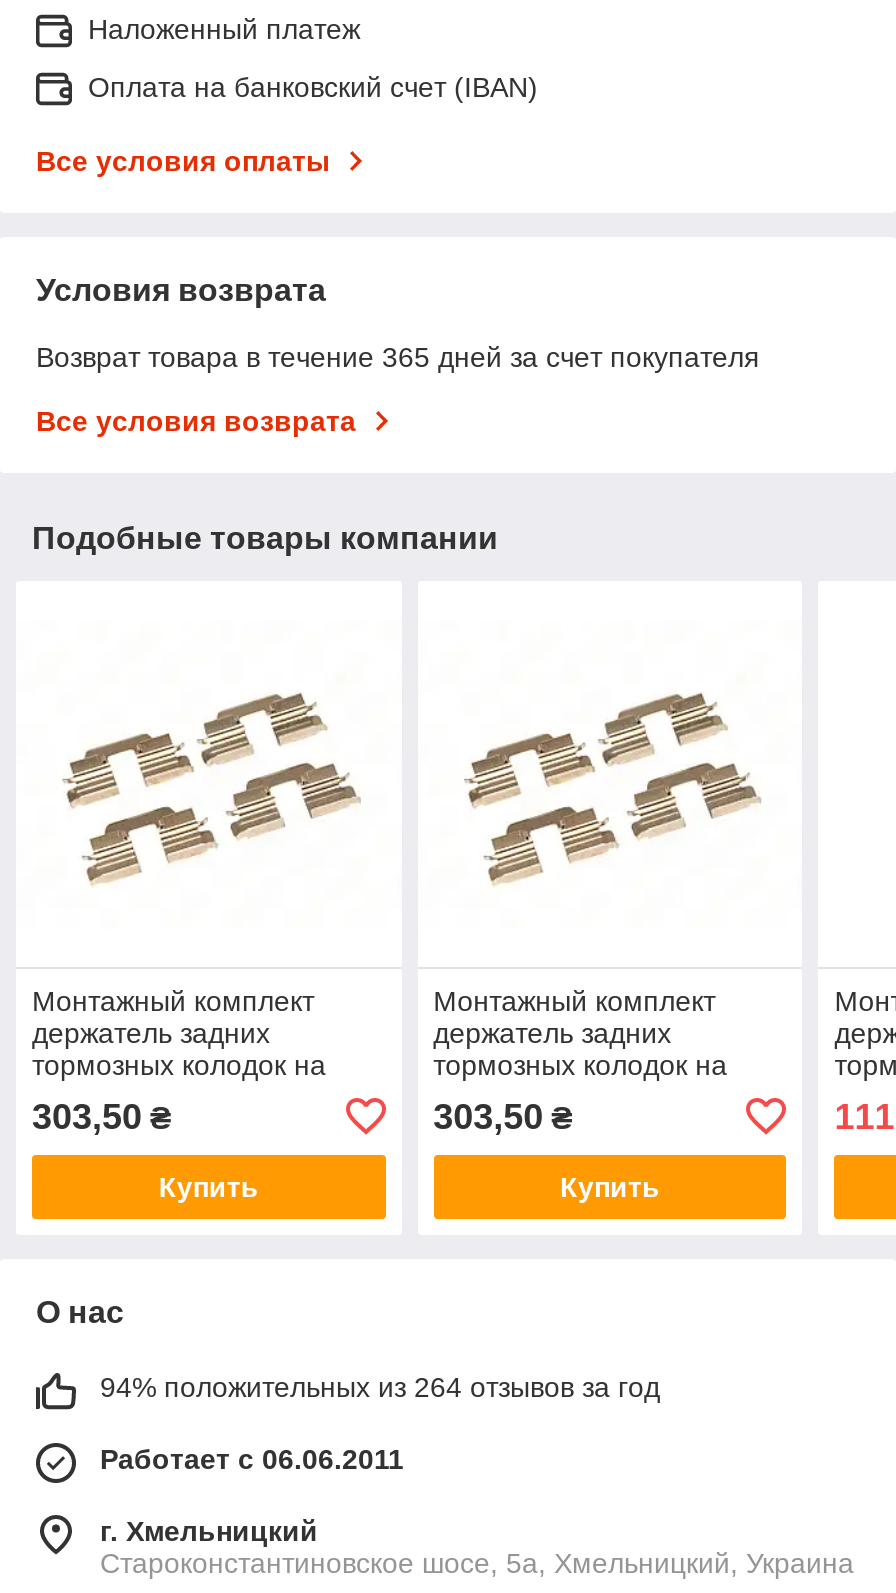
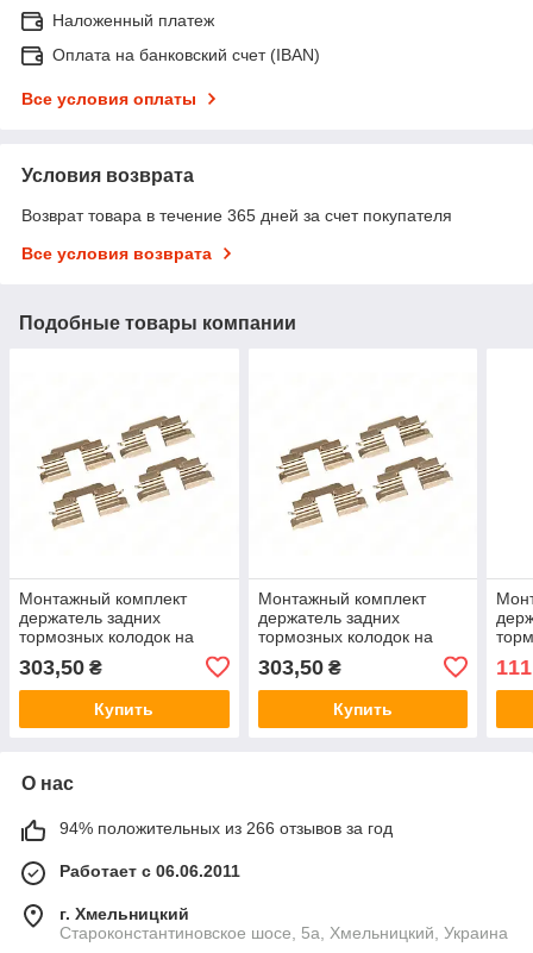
[100,1371,660,1403] 94% положительных из 264 отзывов за год -> [59,818,393,837] 94% положительных из 266 отзывов за год

